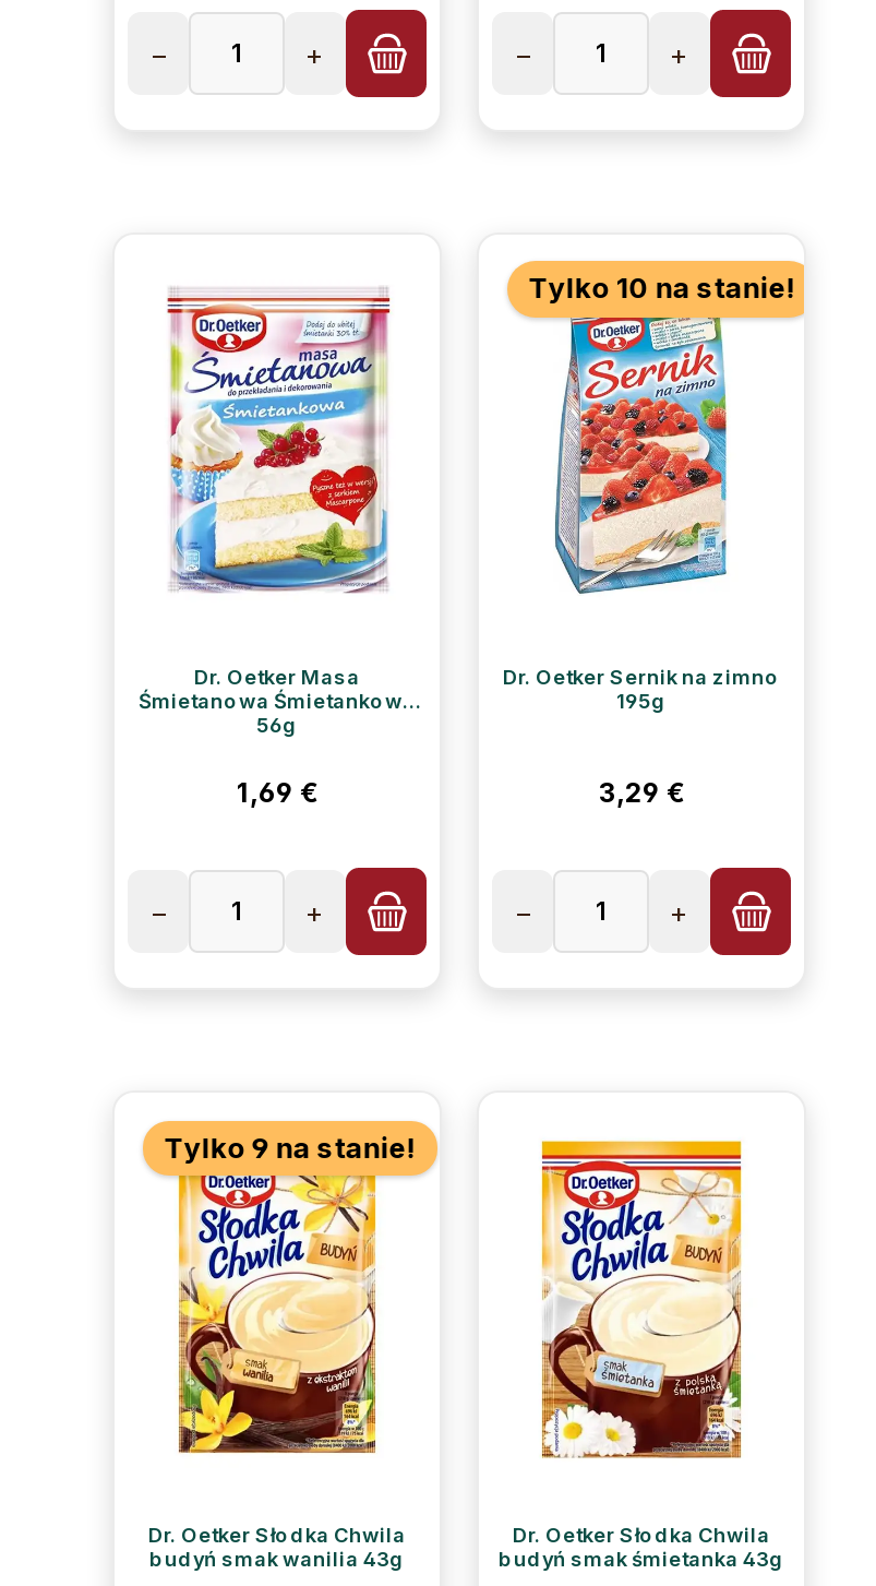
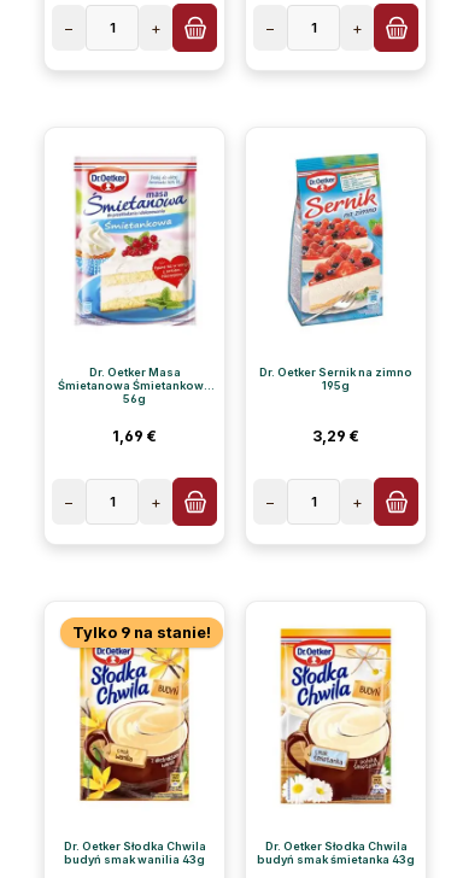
[529,273,795,305] Tylko 10 na stanie! -> none

